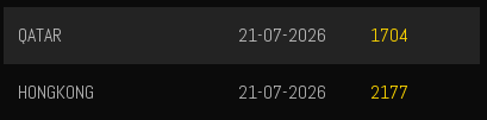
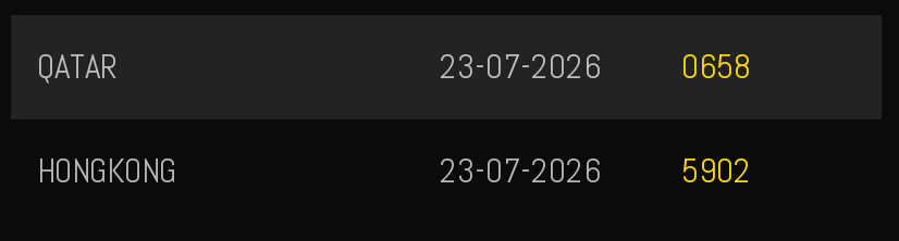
[238,24,326,47] 21-07-2026 -> [440,43,601,87] 23-07-2026
[370,24,408,48] 1704 -> [681,44,751,88] 0658
[238,81,326,104] 21-07-2026 -> [440,147,601,191] 23-07-2026
[370,81,408,105] 2177 -> [681,149,751,192] 5902

